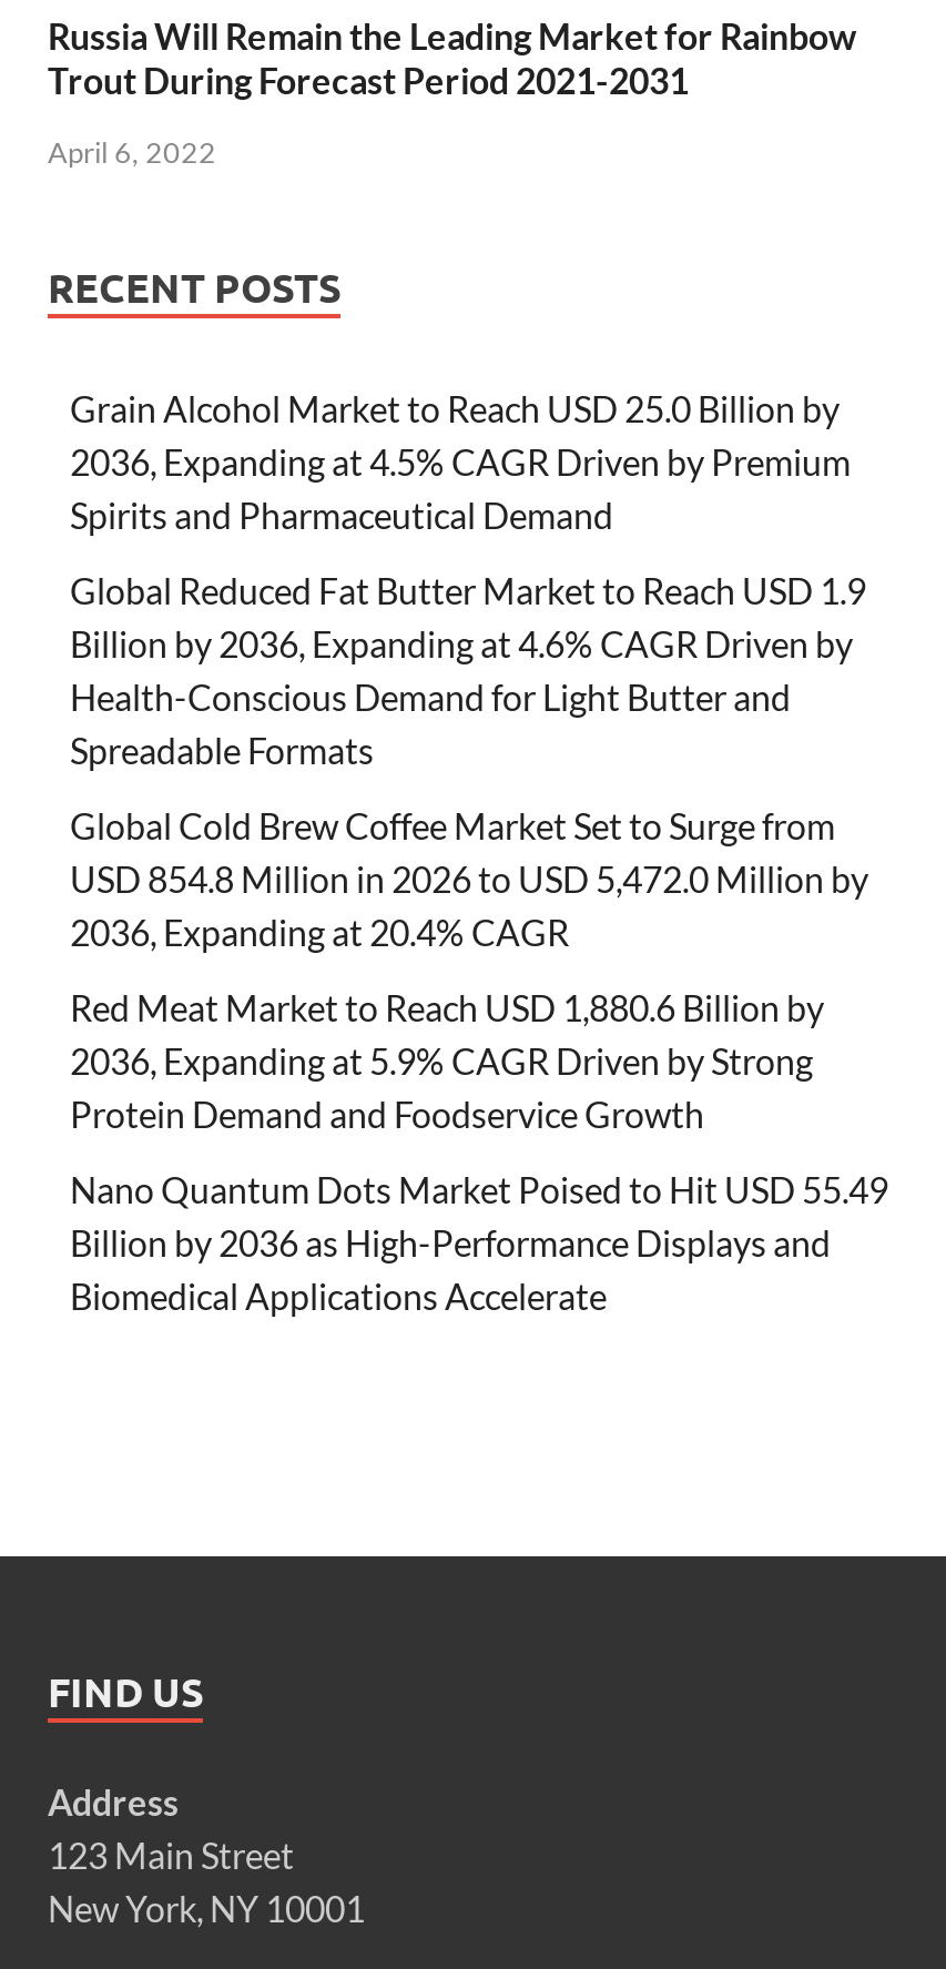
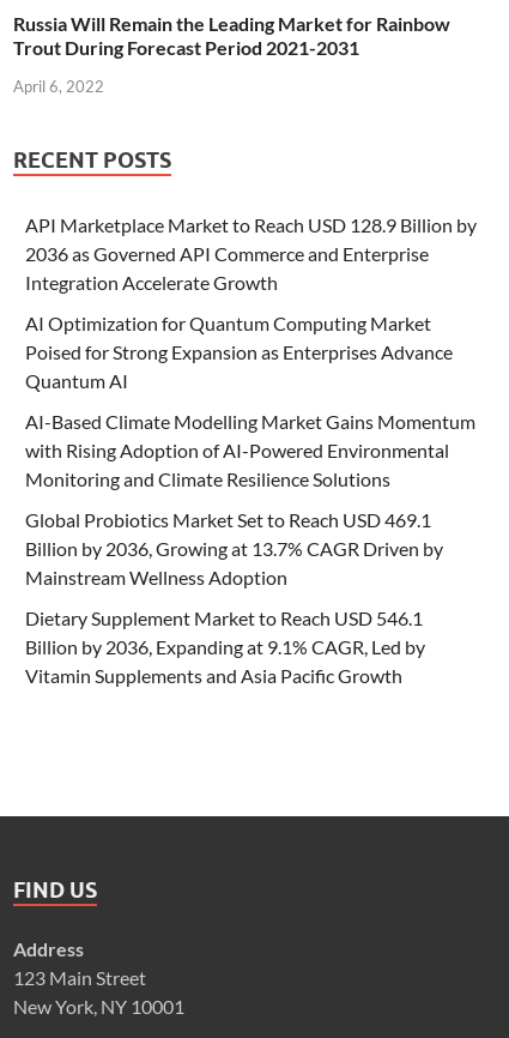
[70,386,851,535] Grain Alcohol Market to Reach USD 25.0 Billion by | 2036, Expanding at 4.5% CAGR Driven by Premium | Spirits and Pharmaceutical Demand -> [25,213,477,293] API Marketplace Market to Reach USD 128.9 Billion by | 2036 as Governed API Commerce and Enterprise | Integration Accelerate Growth
[70,568,866,770] Global Reduced Fat Butter Market to Reach USD 1.9 | Billion by 2036, Expanding at 4.6% CAGR Driven by | Health-Conscious Demand for Light Butter and | Spreadable Formats -> [25,311,453,392] AI Optimization for Quantum Computing Market | Poised for Strong Expansion as Enterprises Advance | Quantum AI
[70,804,868,952] Global Cold Brew Coffee Market Set to Surge from | USD 854.8 Million in 2026 to USD 5,472.0 Million by | 2036, Expanding at 20.4% CAGR -> [25,410,475,490] AI-Based Climate Modelling Market Gains Momentum | with Rising Adoption of AI-Powered Environmental | Monitoring and Climate Resilience Solutions
[70,985,824,1134] Red Meat Market to Reach USD 1,880.6 Billion by | 2036, Expanding at 5.9% CAGR Driven by Strong | Protein Demand and Foodservice Growth -> [25,508,443,588] Global Probiotics Market Set to Reach USD 469.1 | Billion by 2036, Growing at 13.7% CAGR Driven by | Mainstream Wellness Adoption
[70,1167,888,1316] Nano Quantum Dots Market Poised to Hit USD 55.49 | Billion by 2036 as High-Performance Displays and | Biomedical Applications Accelerate -> [25,606,425,686] Dietary Supplement Market to Reach USD 546.1 | Billion by 2036, Expanding at 9.1% CAGR, Led by | Vitamin Supplements and Asia Pacific Growth

